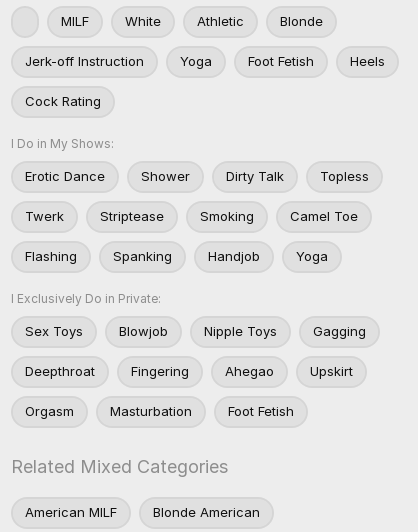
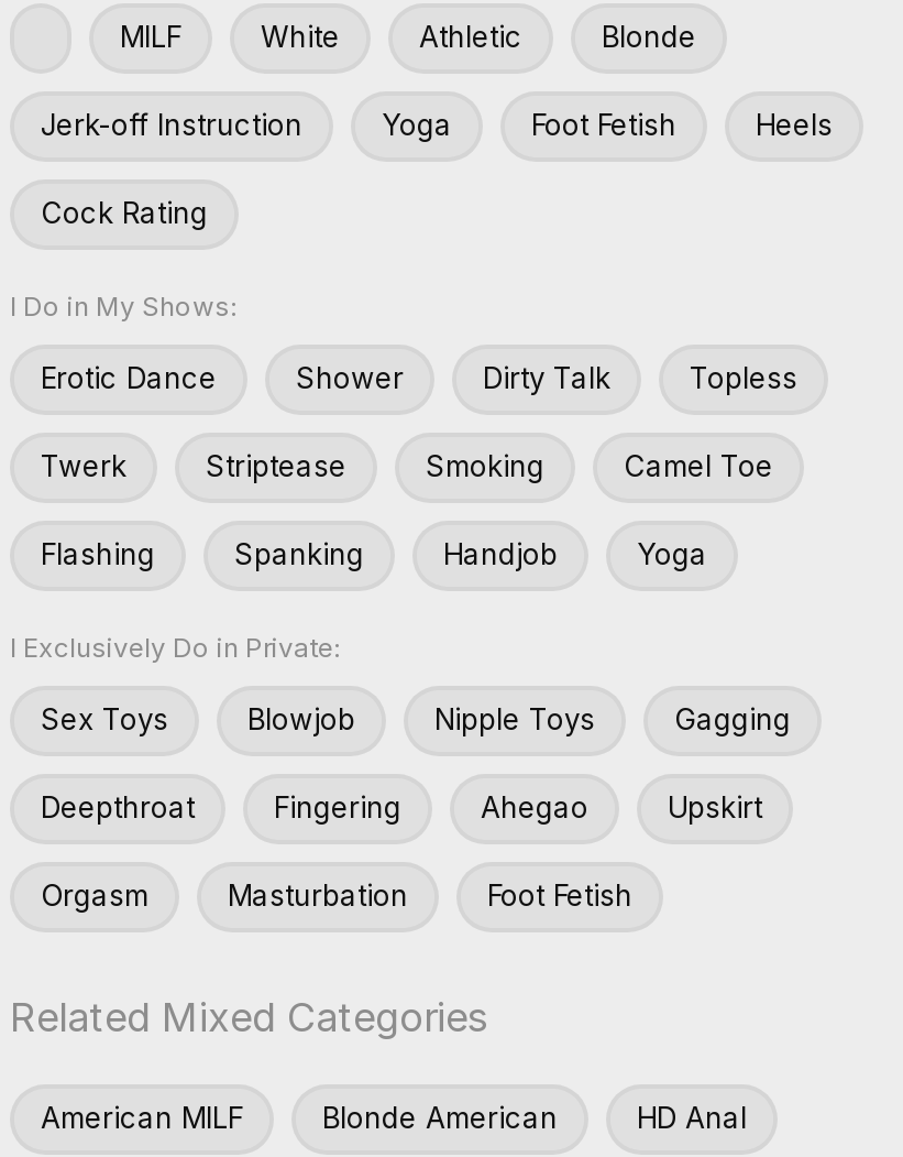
none -> [637,1100,747,1135] HD Anal

